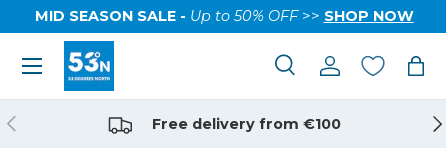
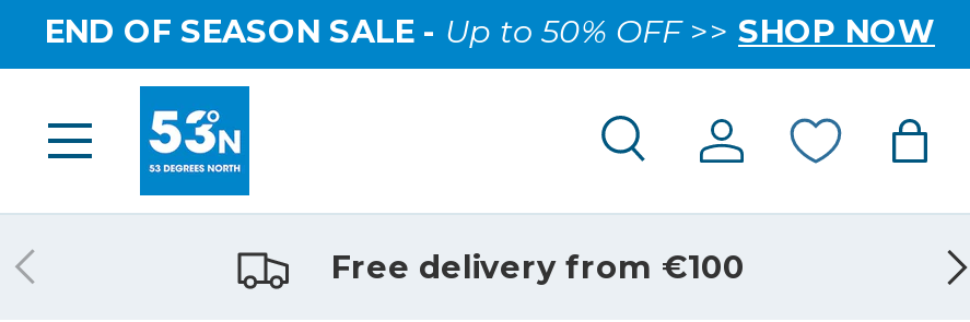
[34,7,413,25] MID SEASON SALE - Up to 50% OFF >> SHOP NOW -> [45,12,935,51] END OF SEASON SALE - Up to 50% OFF >> SHOP NOW

